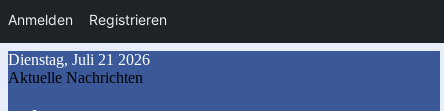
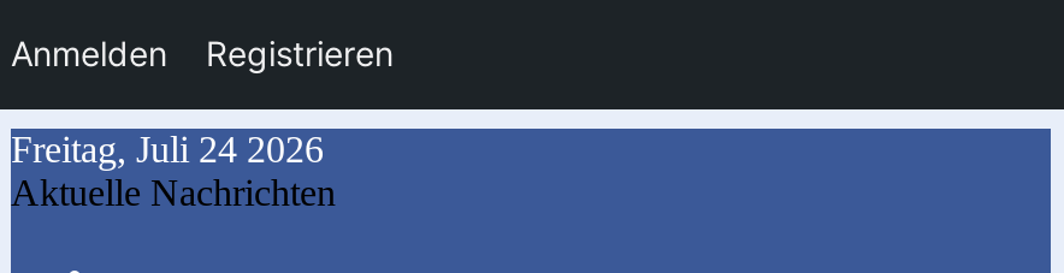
[8,51,150,68] Dienstag, Juli 21 2026 -> [11,129,324,170] Freitag, Juli 24 2026

